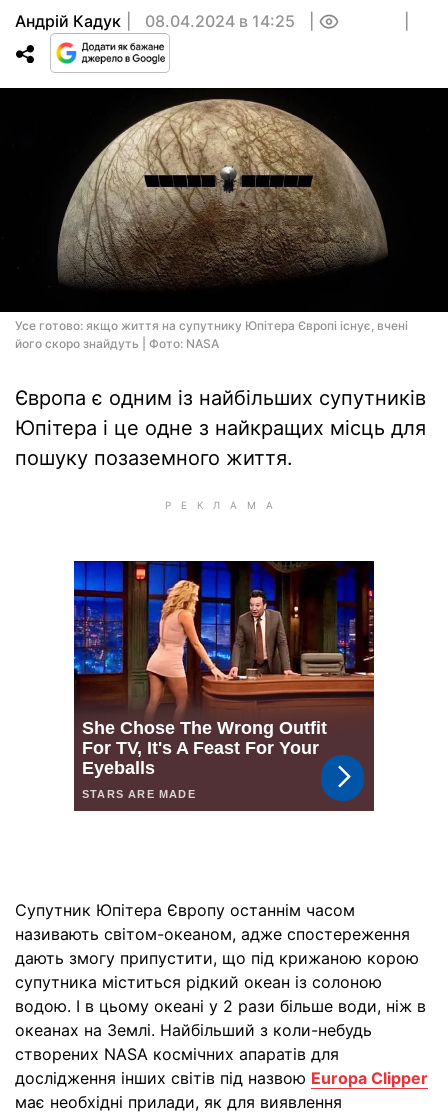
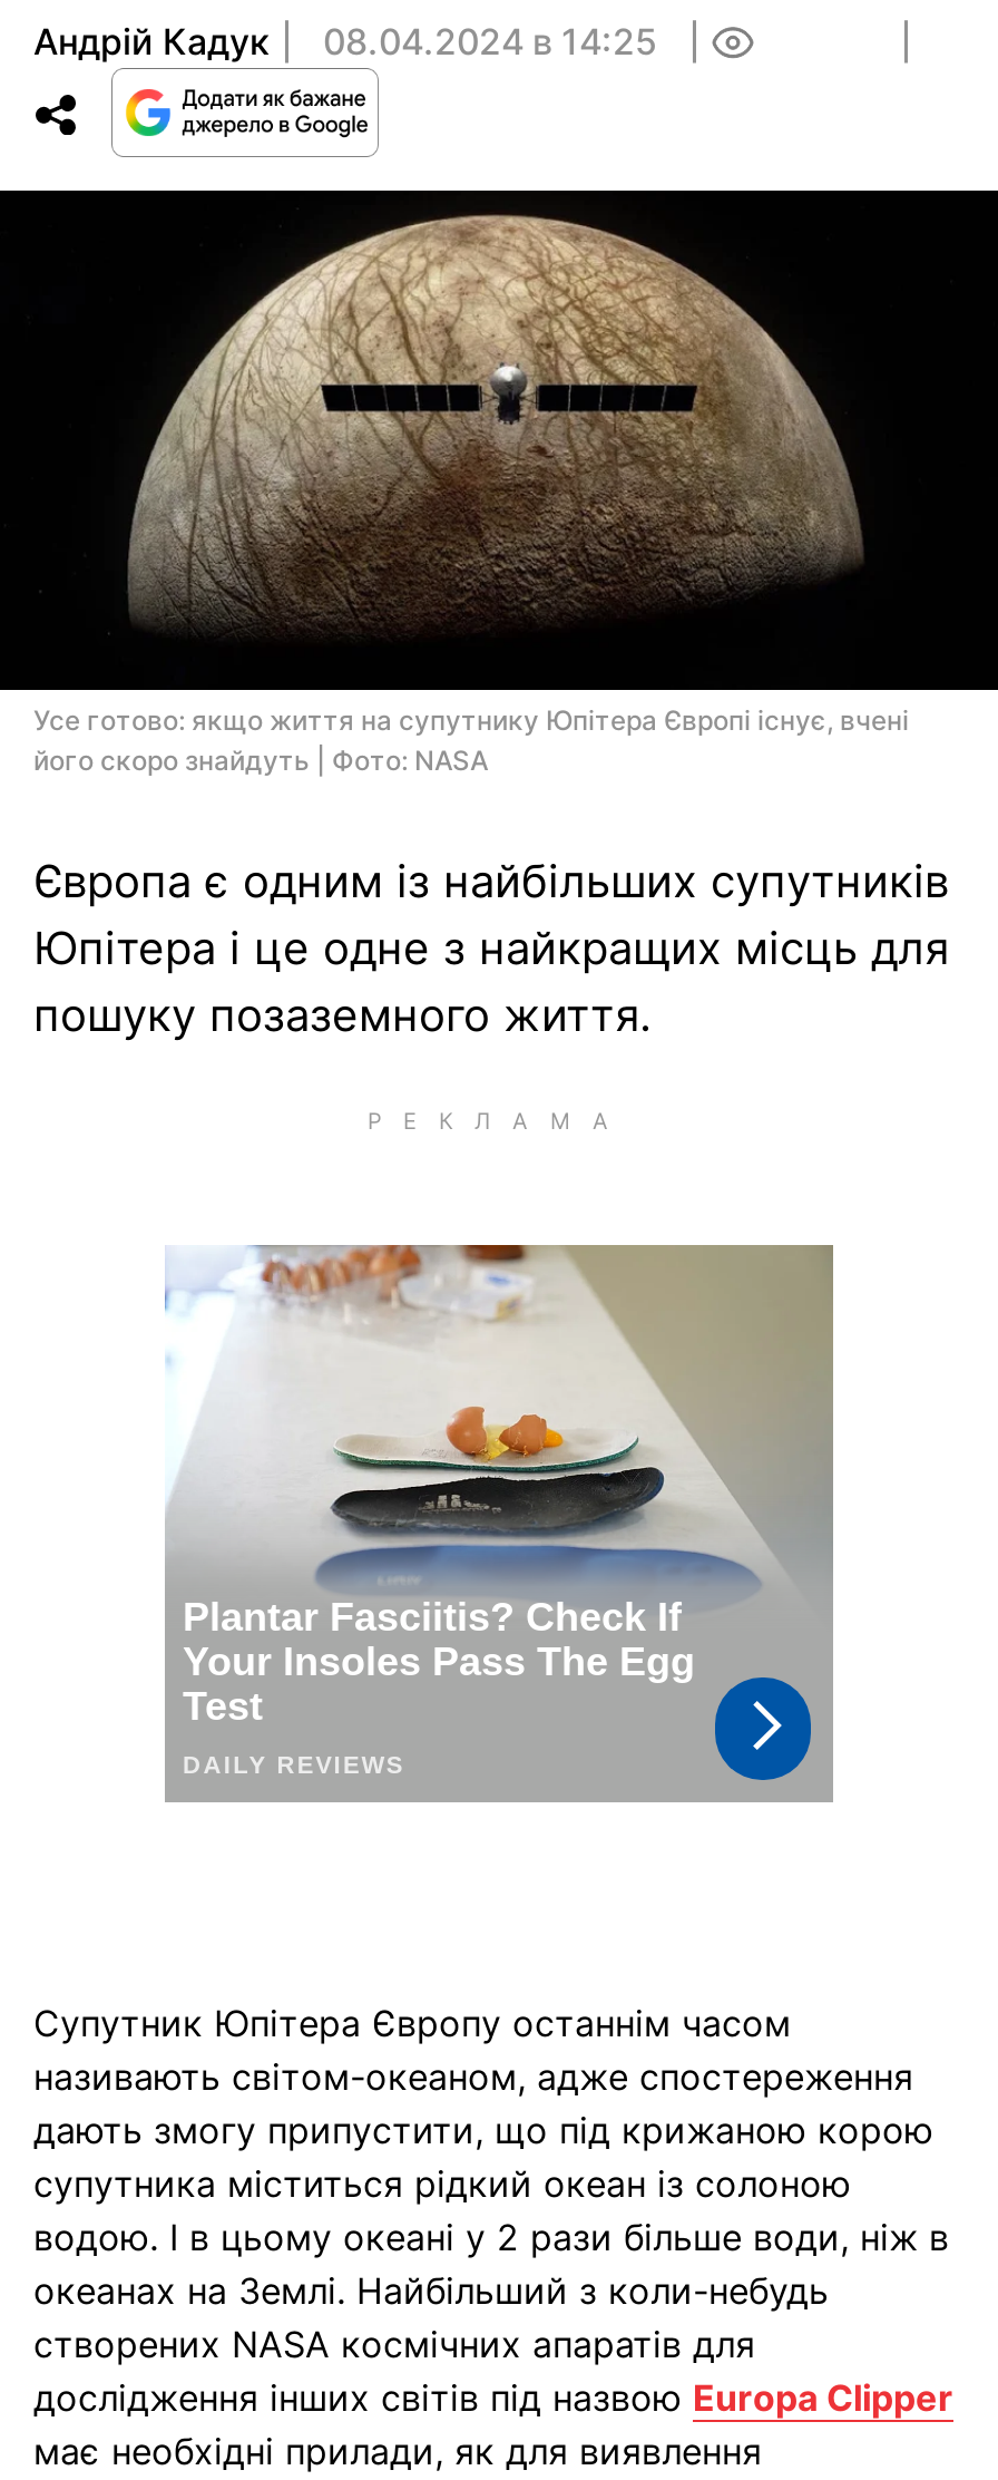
[73,560,375,811] [image] -> [165,1243,833,1800] [image]

